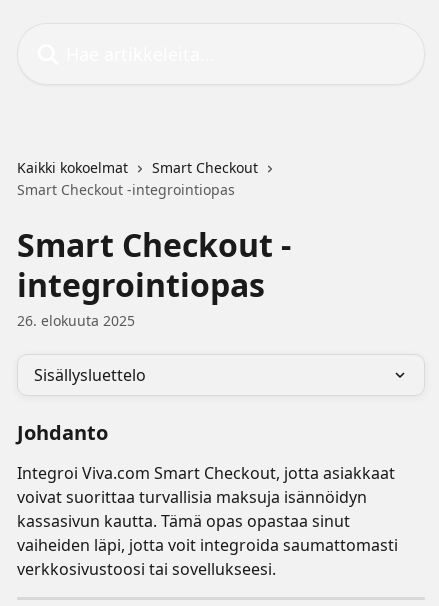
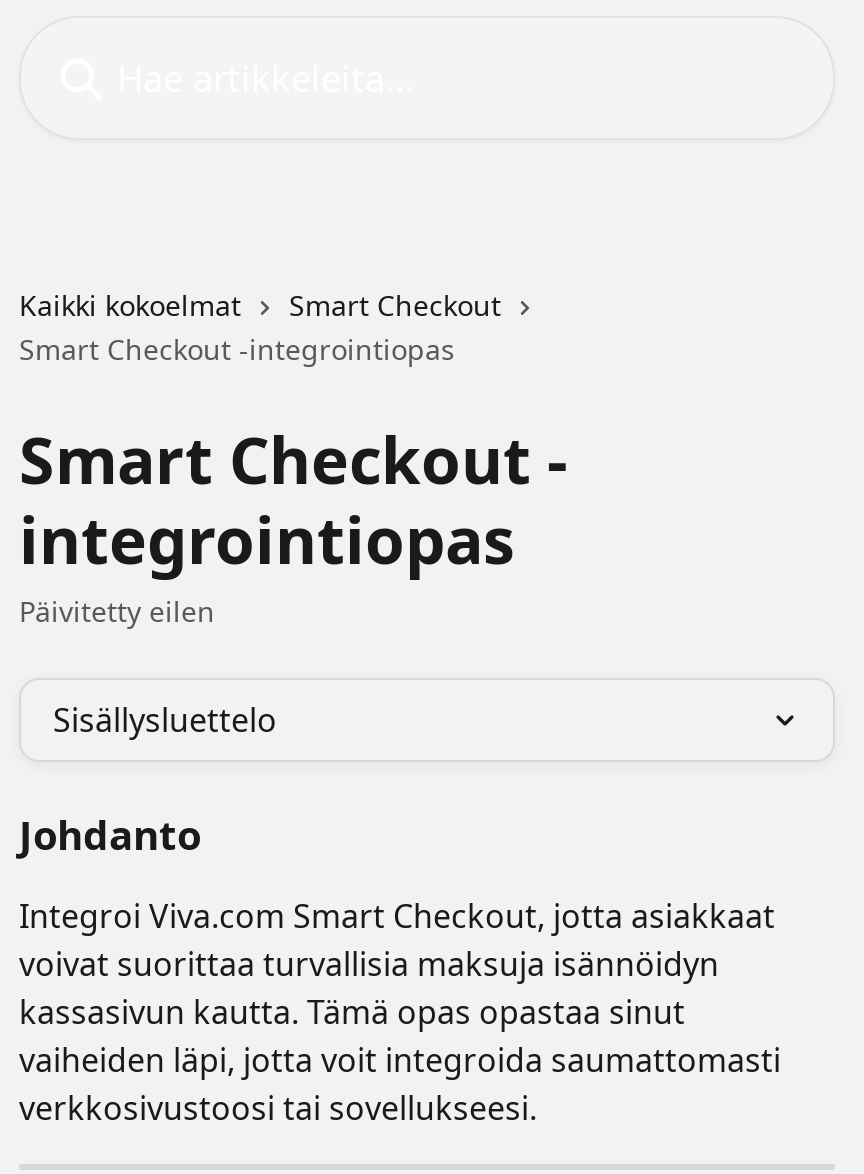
[17,311,135,330] 26. elokuuta 2025 -> [19,592,215,630] Päivitetty eilen

